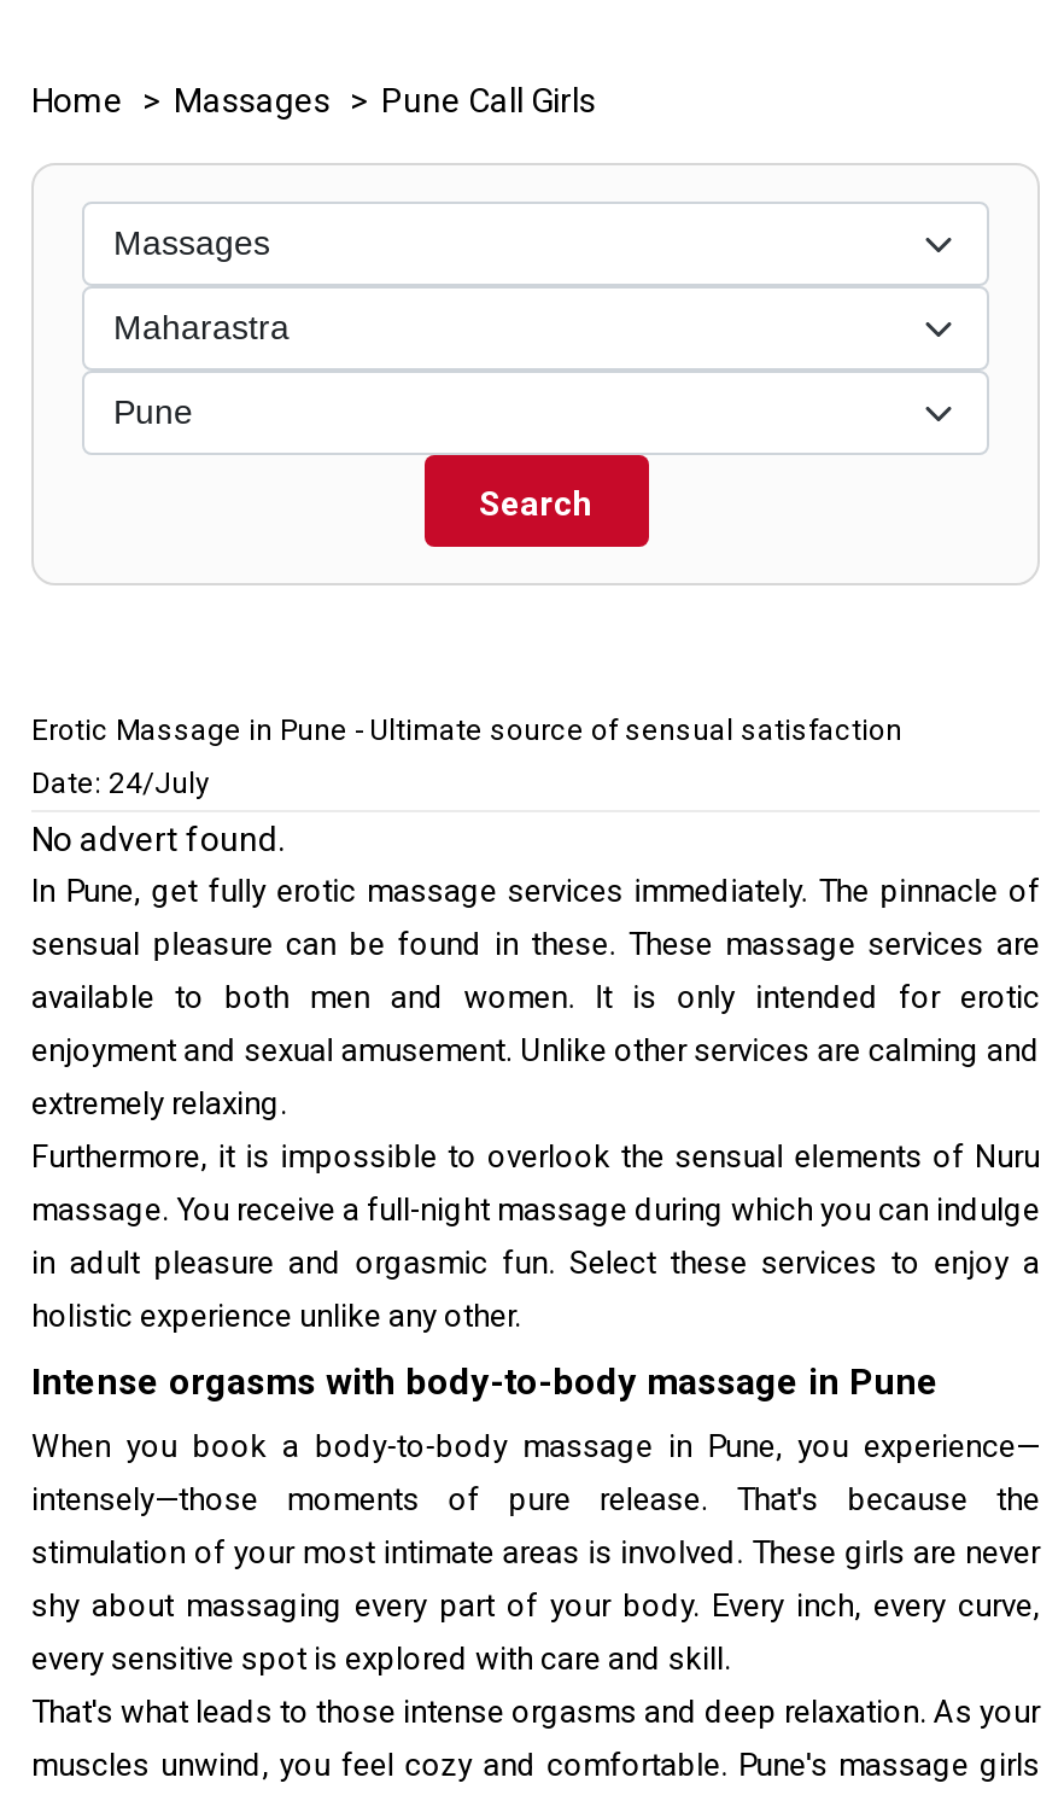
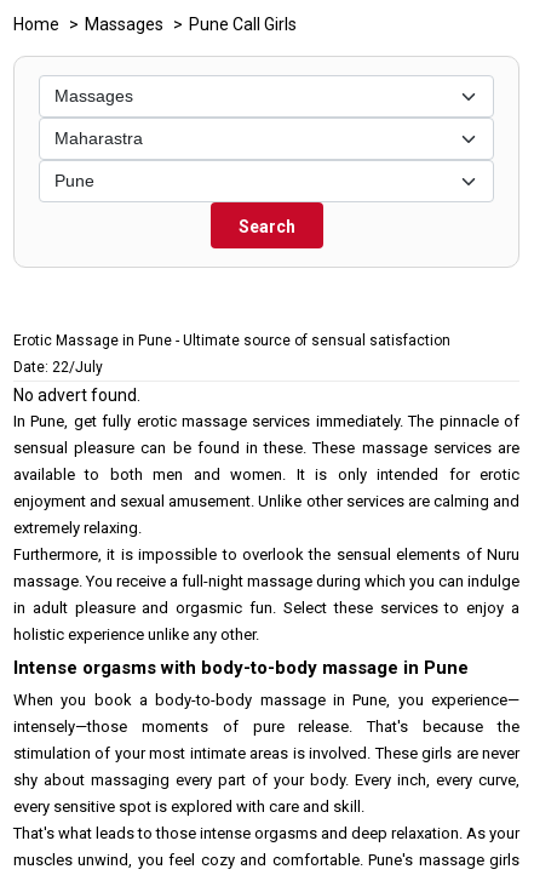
[31,767,210,800] Date: 24/July -> [13,359,103,376] Date: 22/July

